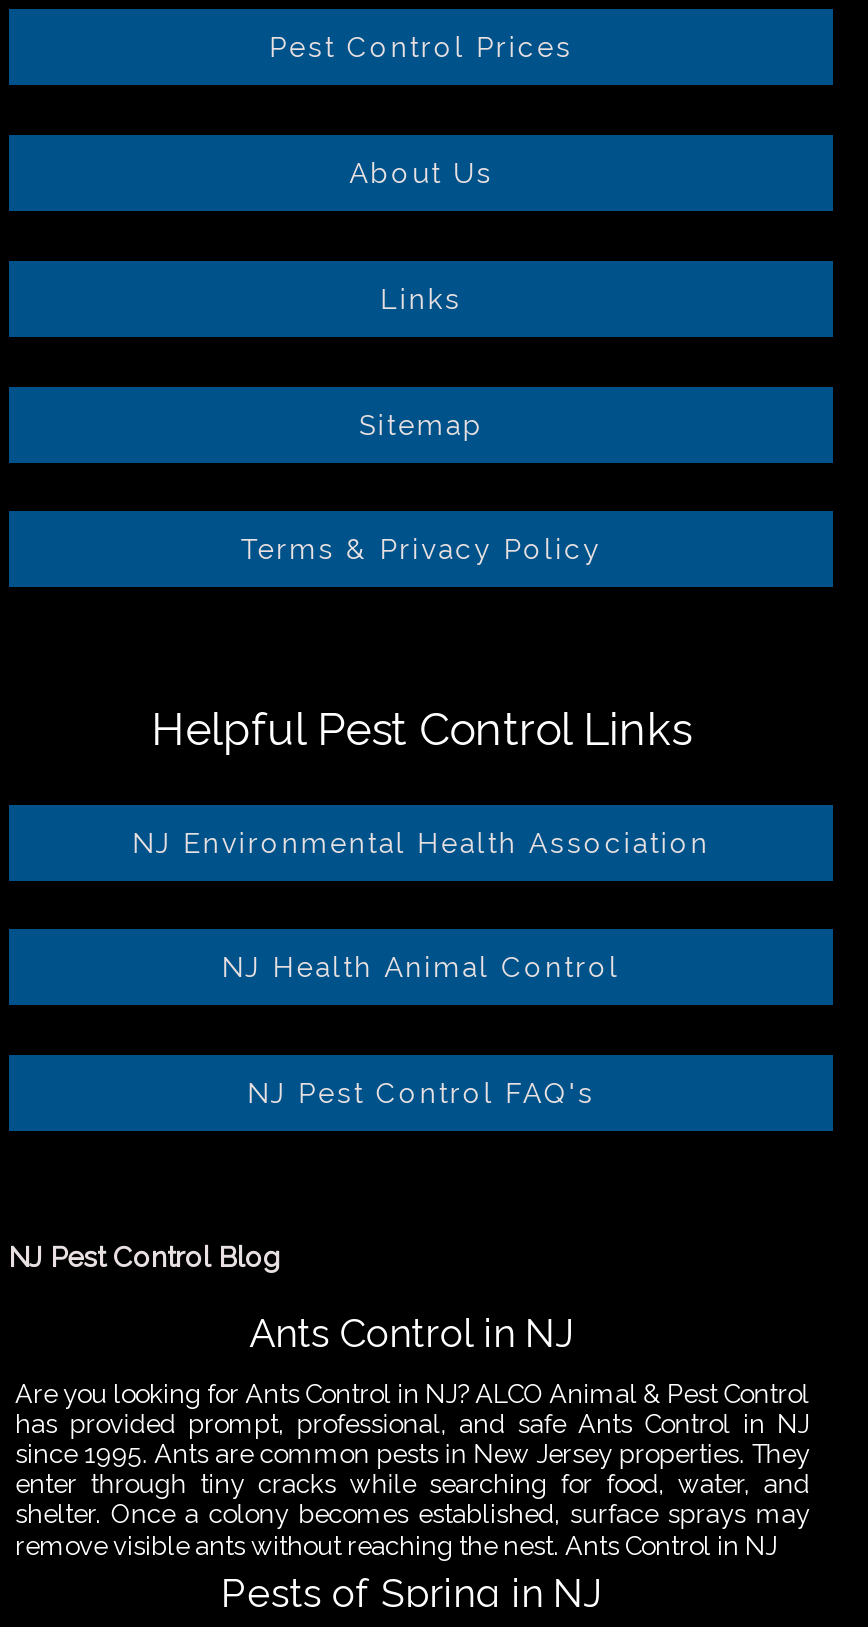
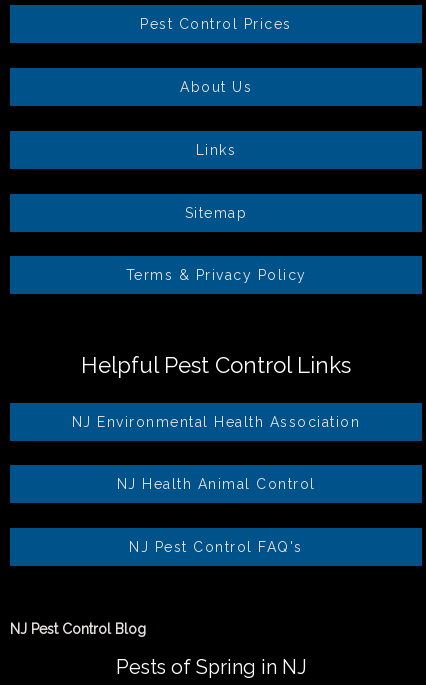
[15,1311,809,1561] Ants Control in NJ | Are you looking for Ants Control in NJ? ALCO Animal & Pest Control | has provided prompt, professional, and safe Ants Control in NJ | since 1995. Ants are common pests in New Jersey properties. They | enter through tiny cracks while searching for food, water, and | shelter. Once a colony becomes established, surface sprays may | remove visible ants without reaching the nest. Ants Control in NJ -> none

